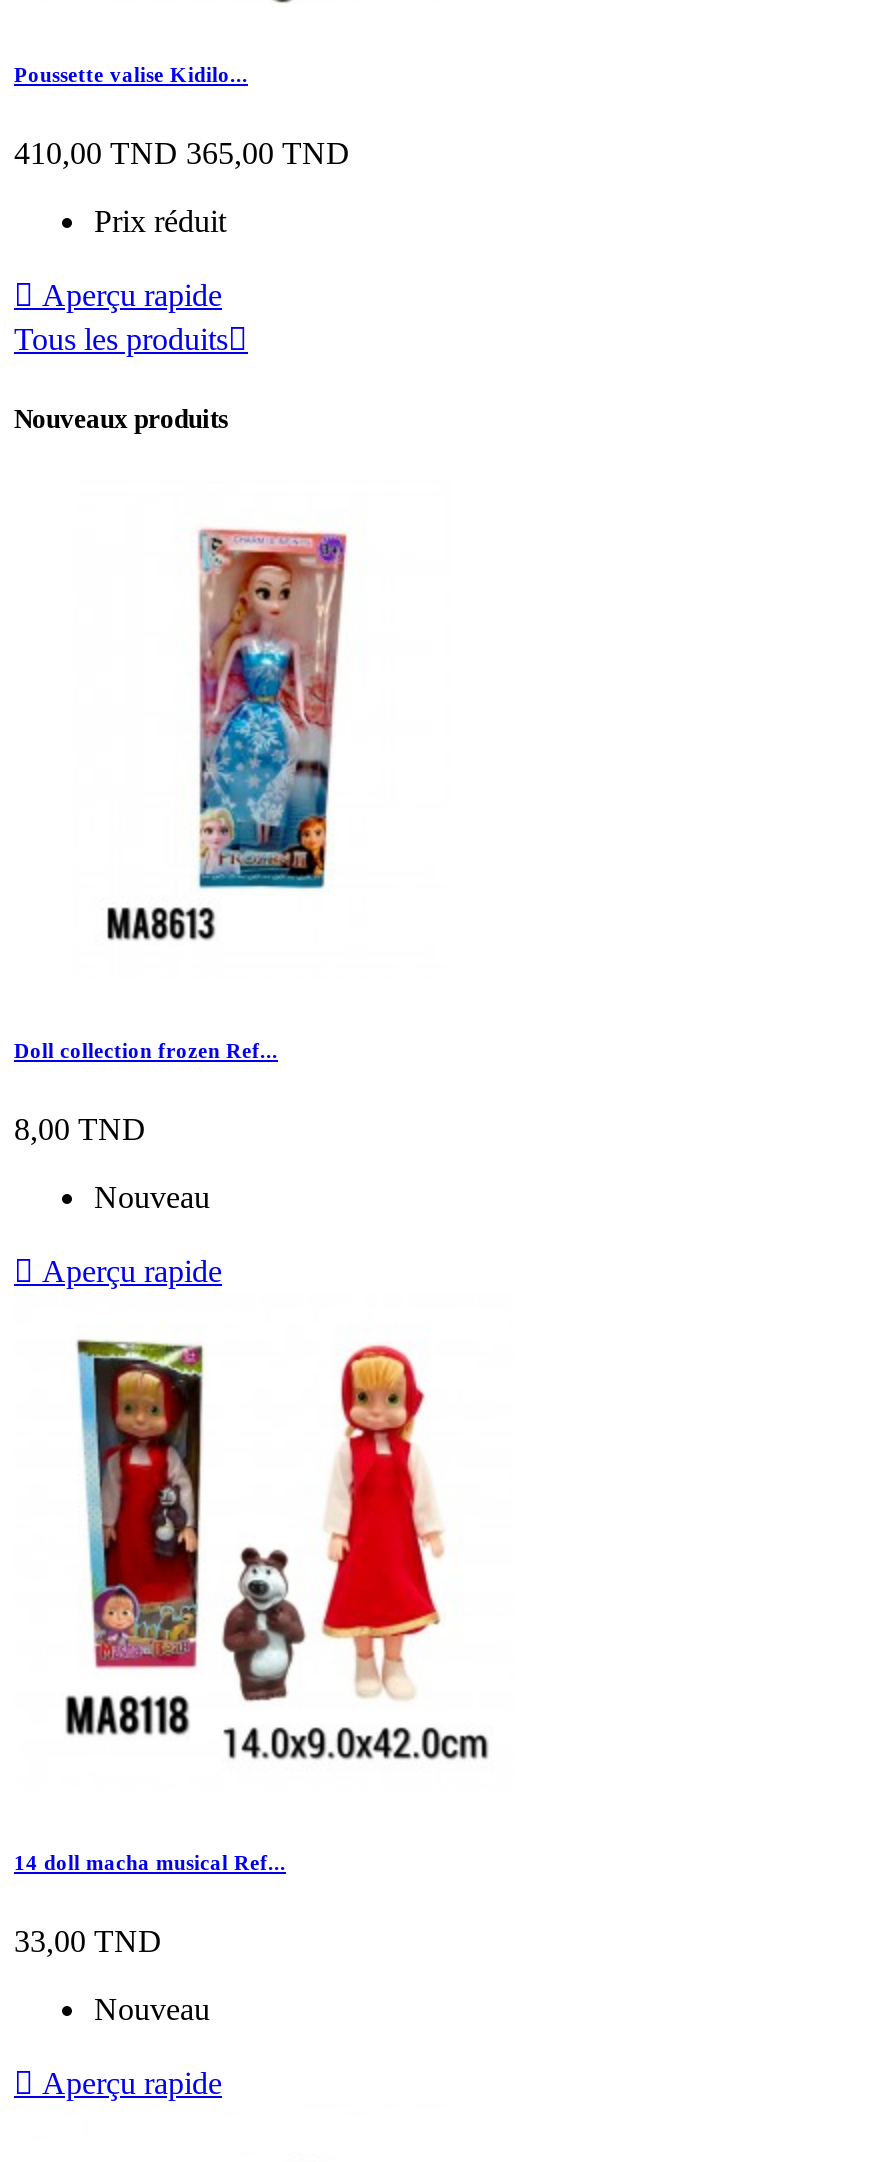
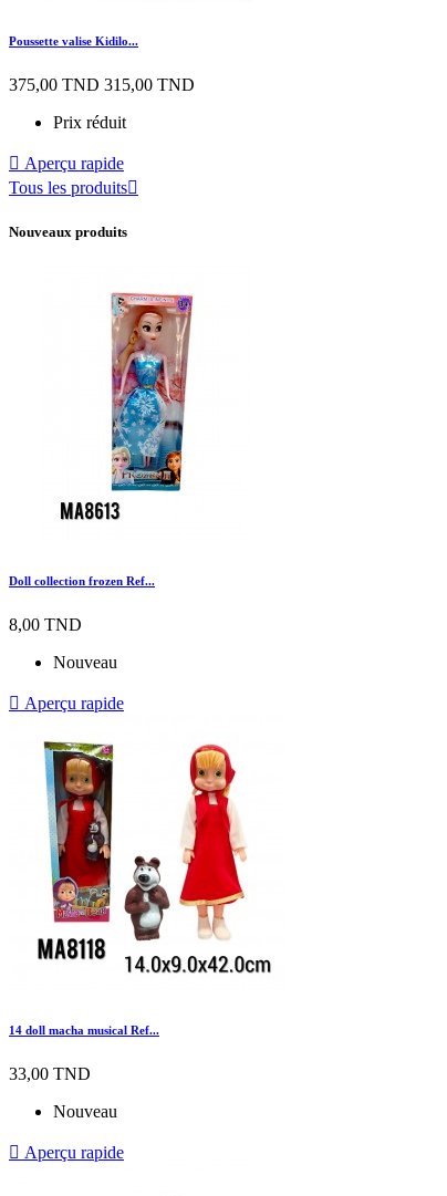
[14,136,350,170] 410,00 TND 365,00 TND -> [9,75,195,94] 375,00 TND 315,00 TND

